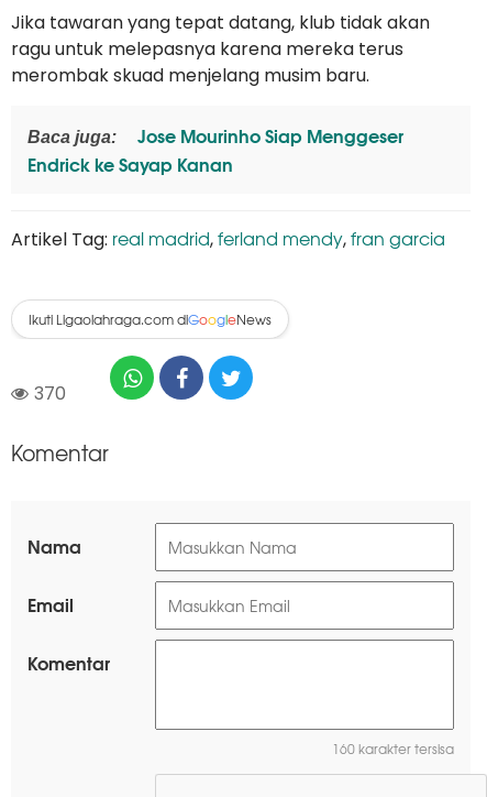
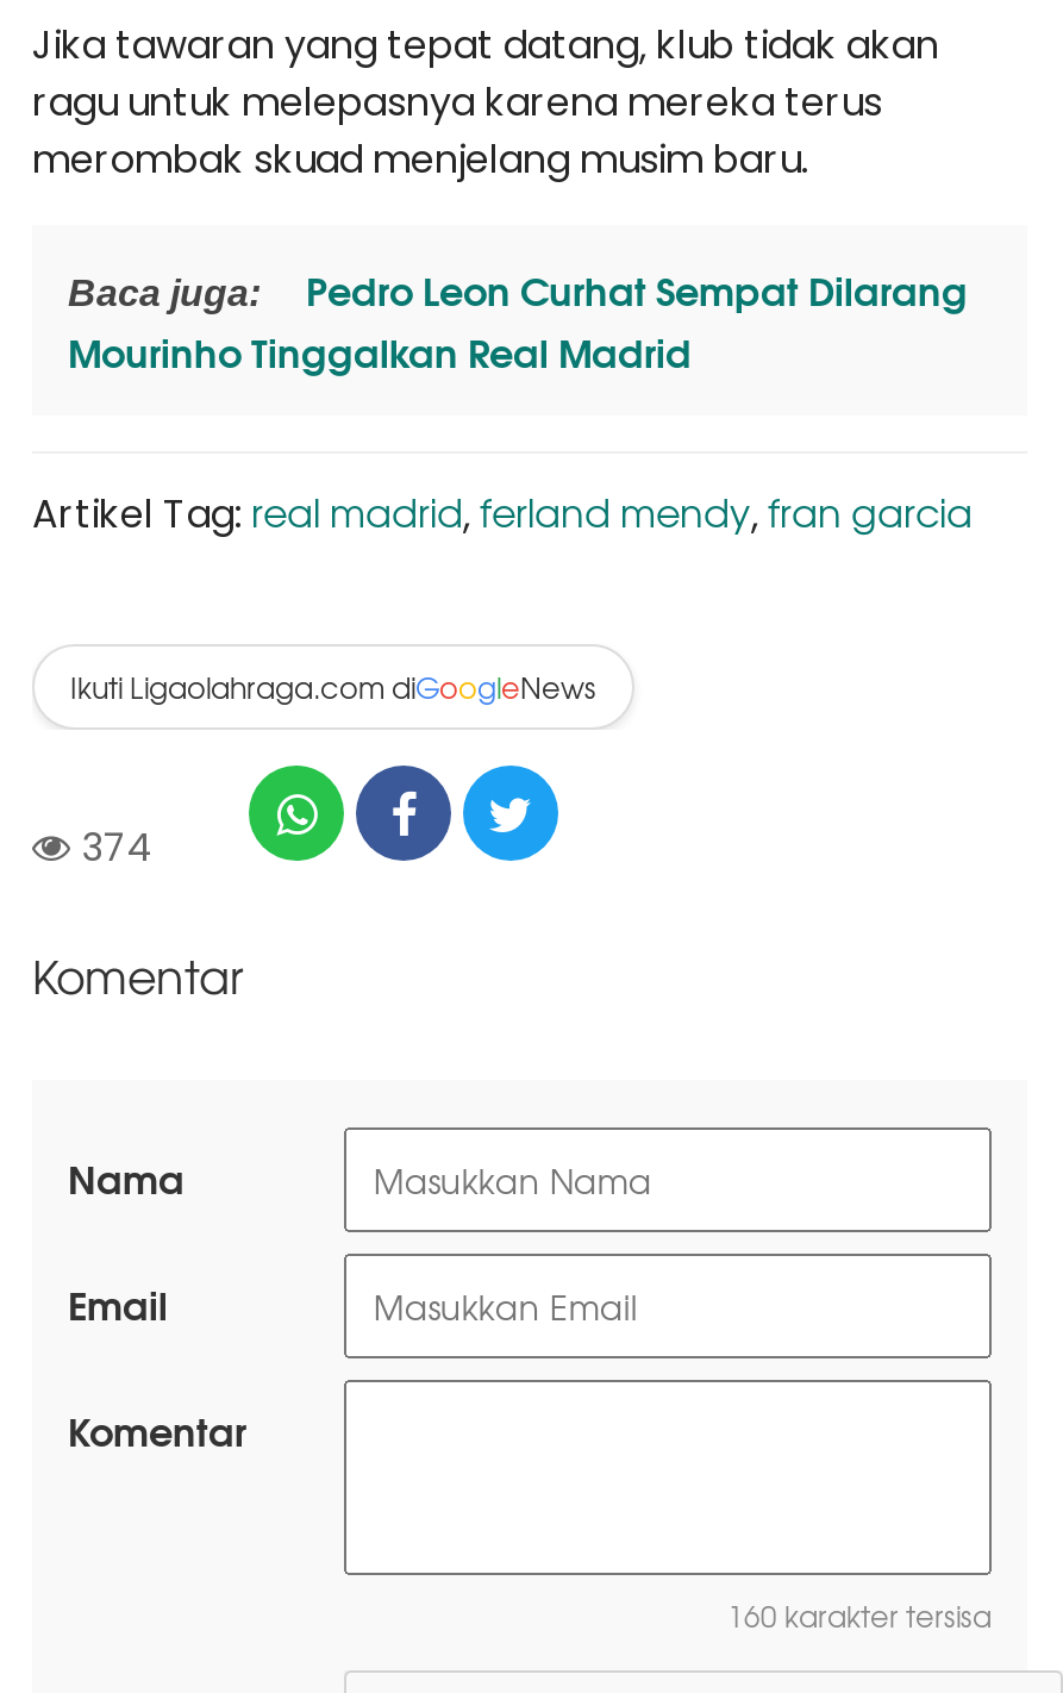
[27,121,403,177] Jose Mourinho Siap Menggeser | Endrick ke Sayap Kanan -> [68,258,968,380] Pedro Leon Curhat Sempat Dilarang | Mourinho Tinggalkan Real Madrid
[34,384,66,402] 370 -> [82,827,154,866] 374

